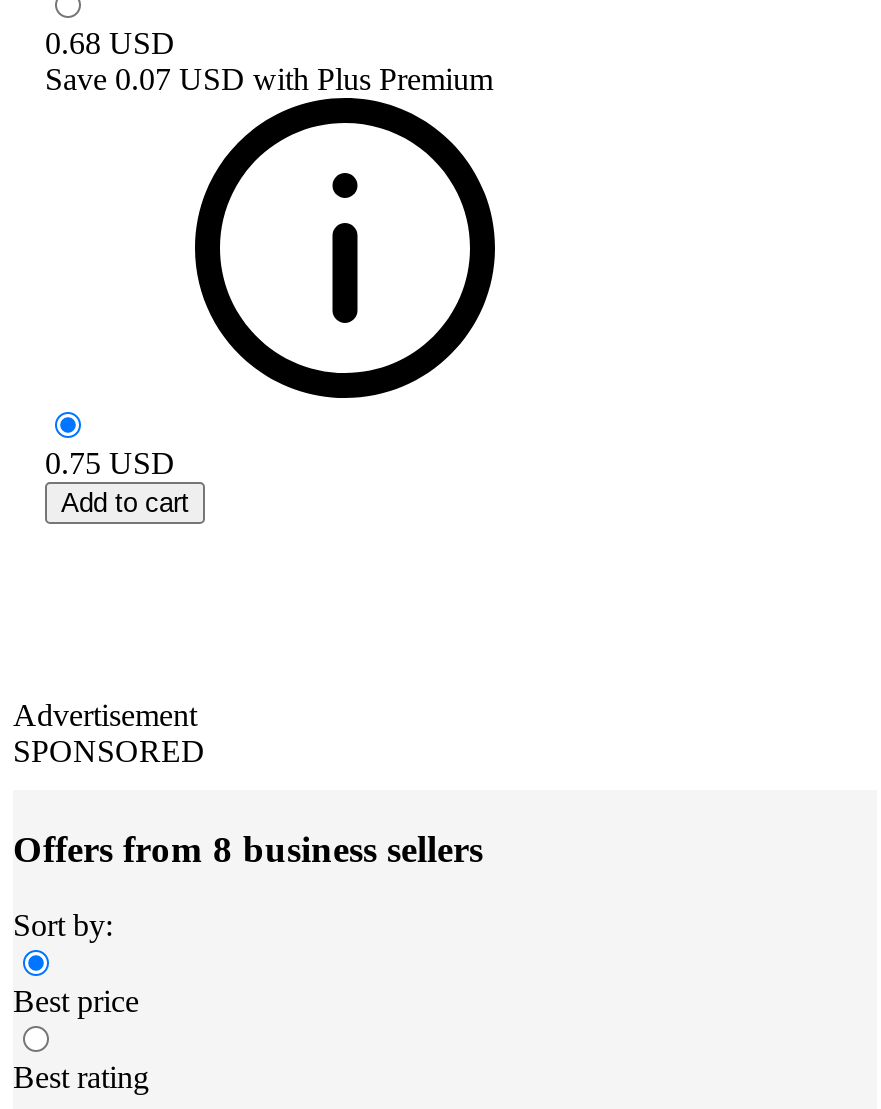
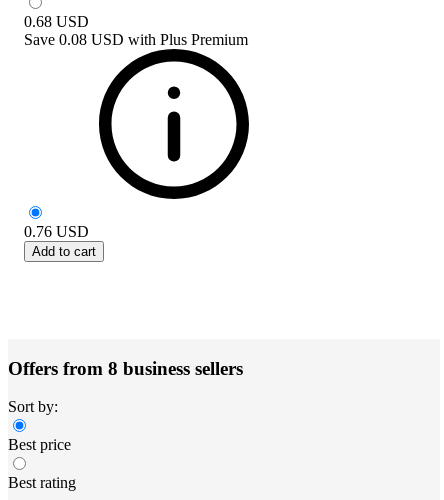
[45,62,493,96] Save 0.07 USD with Plus Premium -> [24,31,248,48] Save 0.08 USD with Plus Premium
[45,446,175,480] 0.75 USD -> [24,223,89,240] 0.76 USD
[13,698,205,768] Advertisement | SPONSORED -> none

